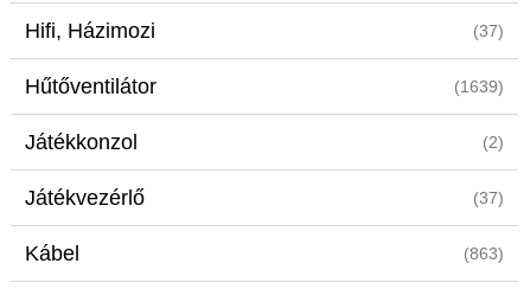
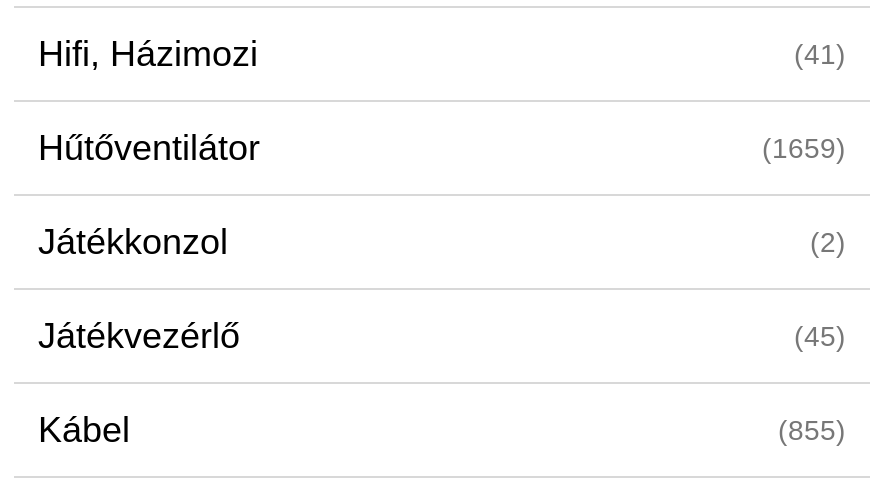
[473,21,504,40] (37) -> [794,38,846,70] (41)
[454,77,504,96] (1639) -> [762,132,846,164] (1659)
[473,188,504,207] (37) -> [794,320,846,352] (45)
[464,244,504,263] (863) -> [778,414,846,446] (855)

